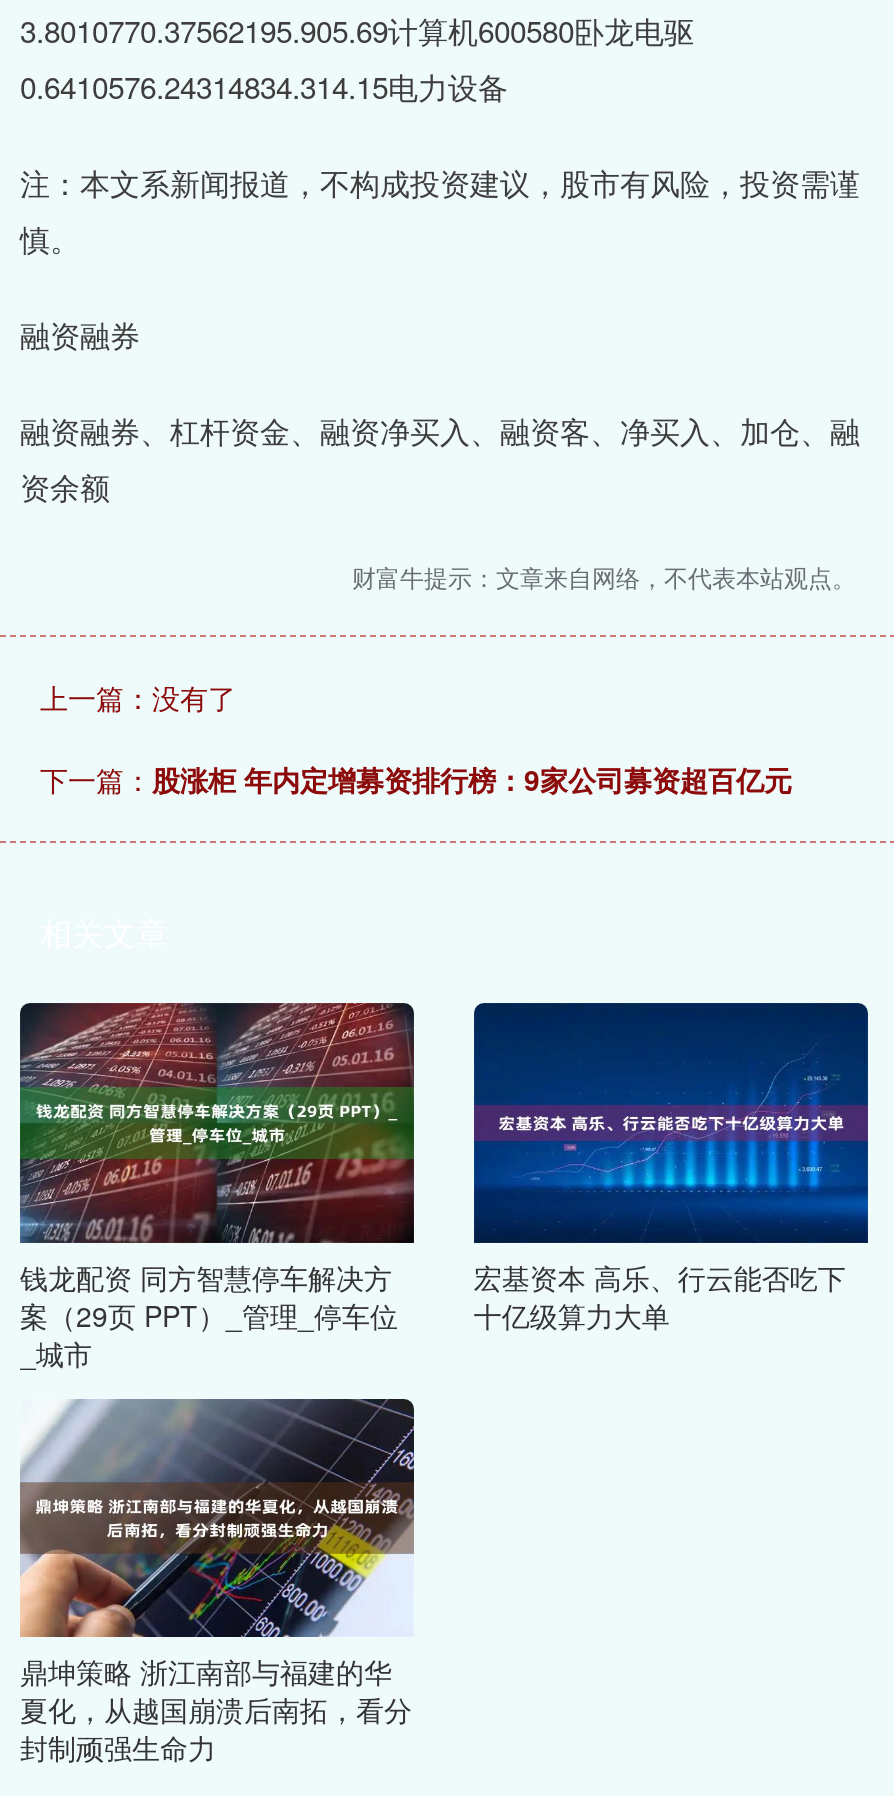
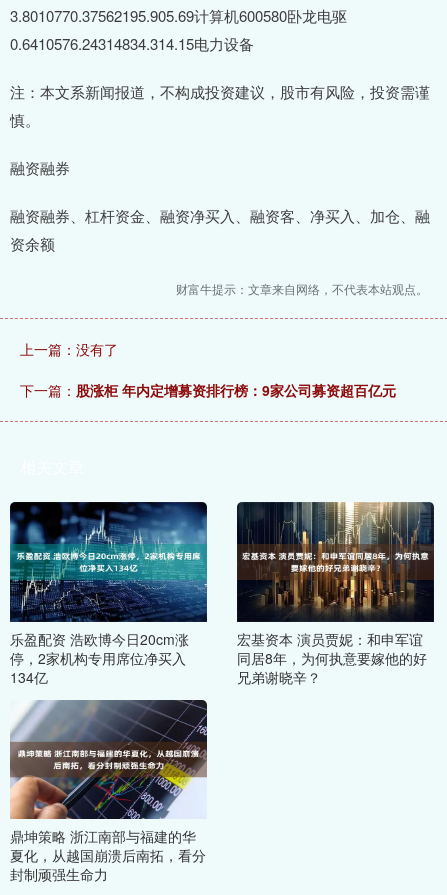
[18,1001,416,1373] [image] | 钱龙配资 同方智慧停车解决方 | 案（29页 PPT）_管理_停车位 | _城市 -> [9,501,208,687] [image] | 乐盈配资 浩欧博今日20cm涨 | 停，2家机构专用席位净买入 | 134亿
[474,1001,870,1335] [image] | 宏基资本 高乐、行云能否吃下 | 十亿级算力大单 -> [236,501,435,687] [image] | 宏基资本 演员贾妮：和申军谊 | 同居8年，为何执意要嫁他的好 | 兄弟谢晓辛？

